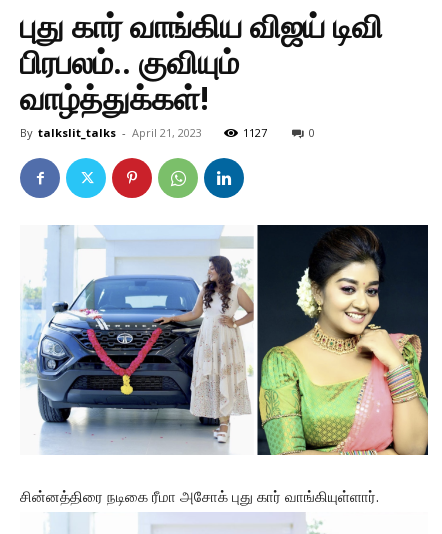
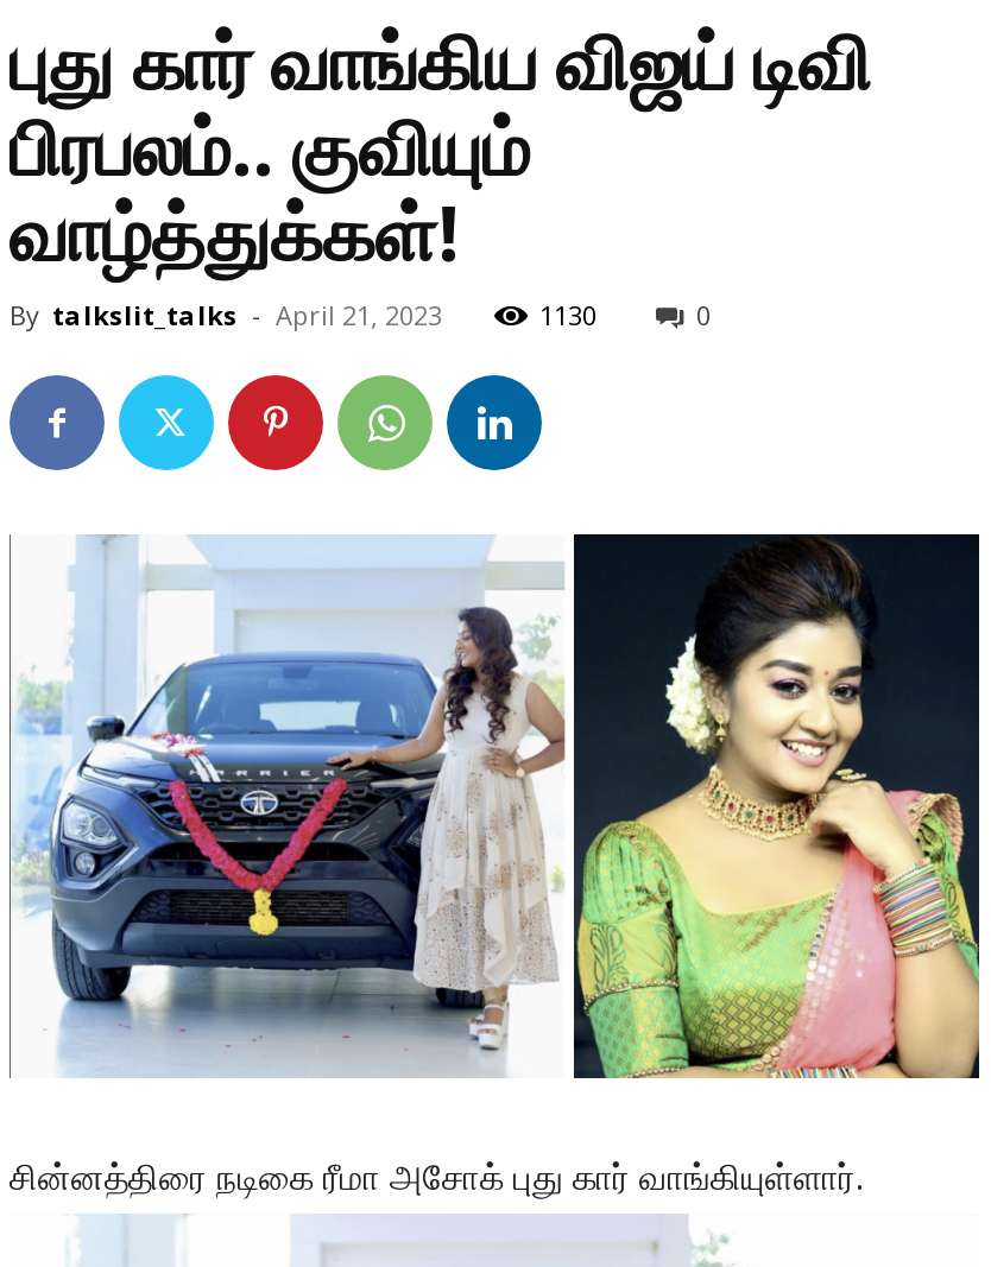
[243,125,267,140] 1127 -> [539,297,597,332] 1130

